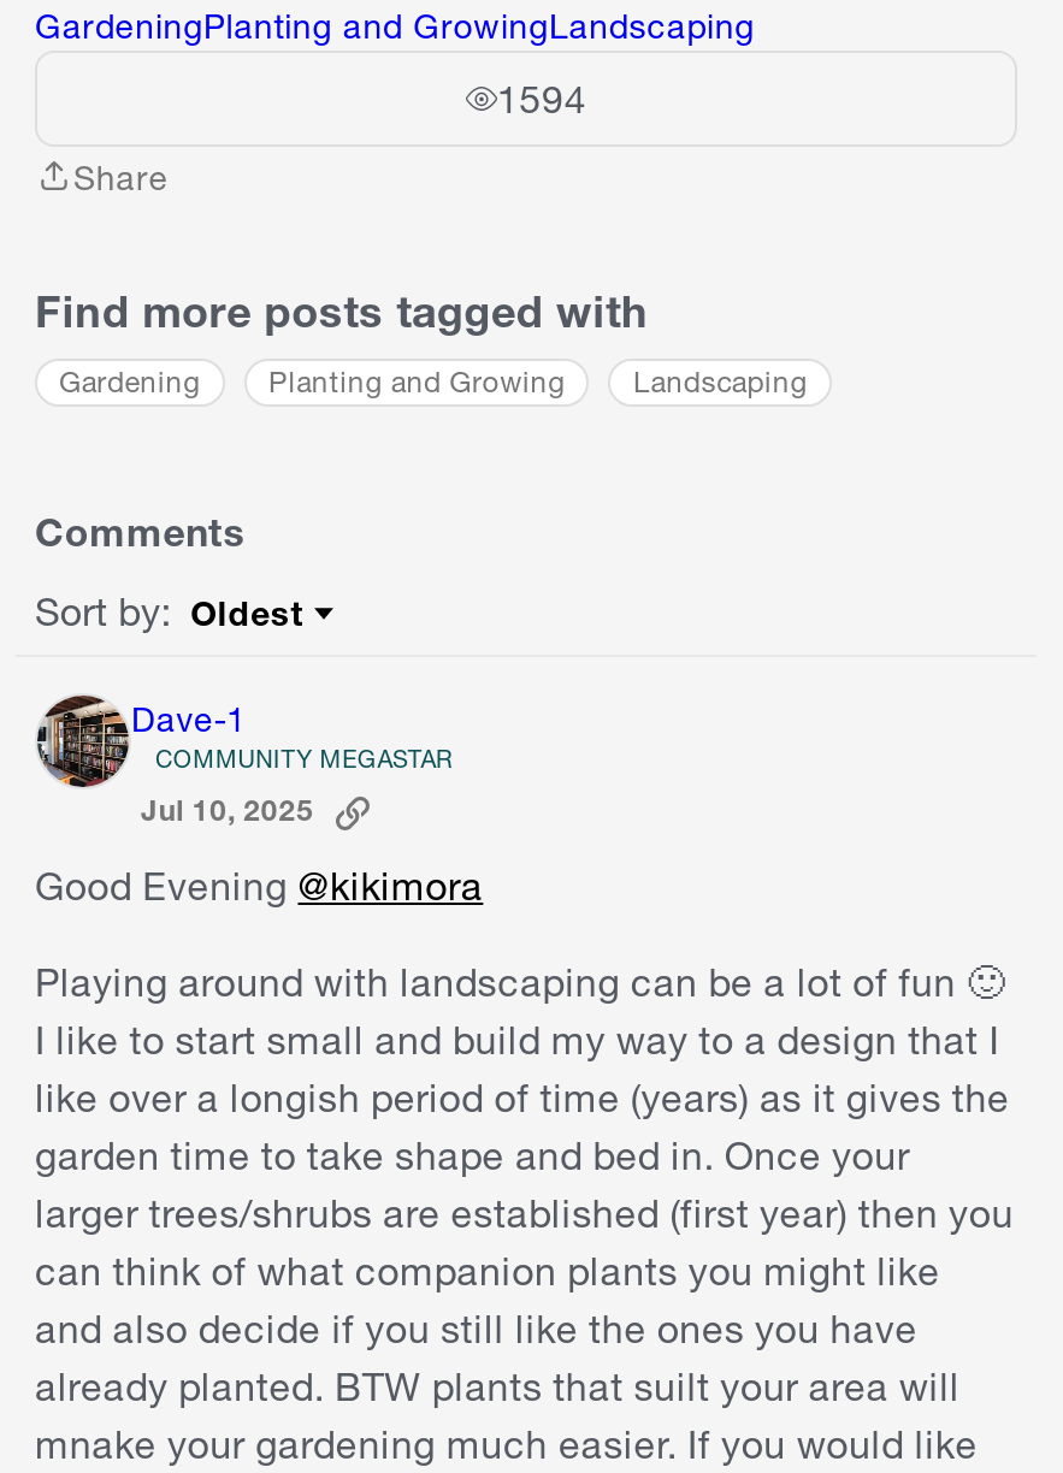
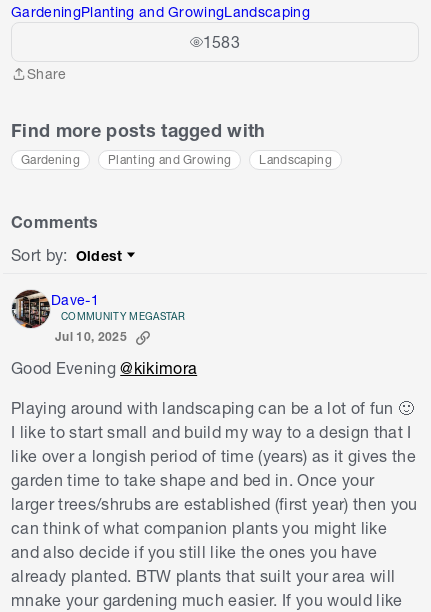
[497,76,587,122] 1594 -> [203,31,240,50] 1583

